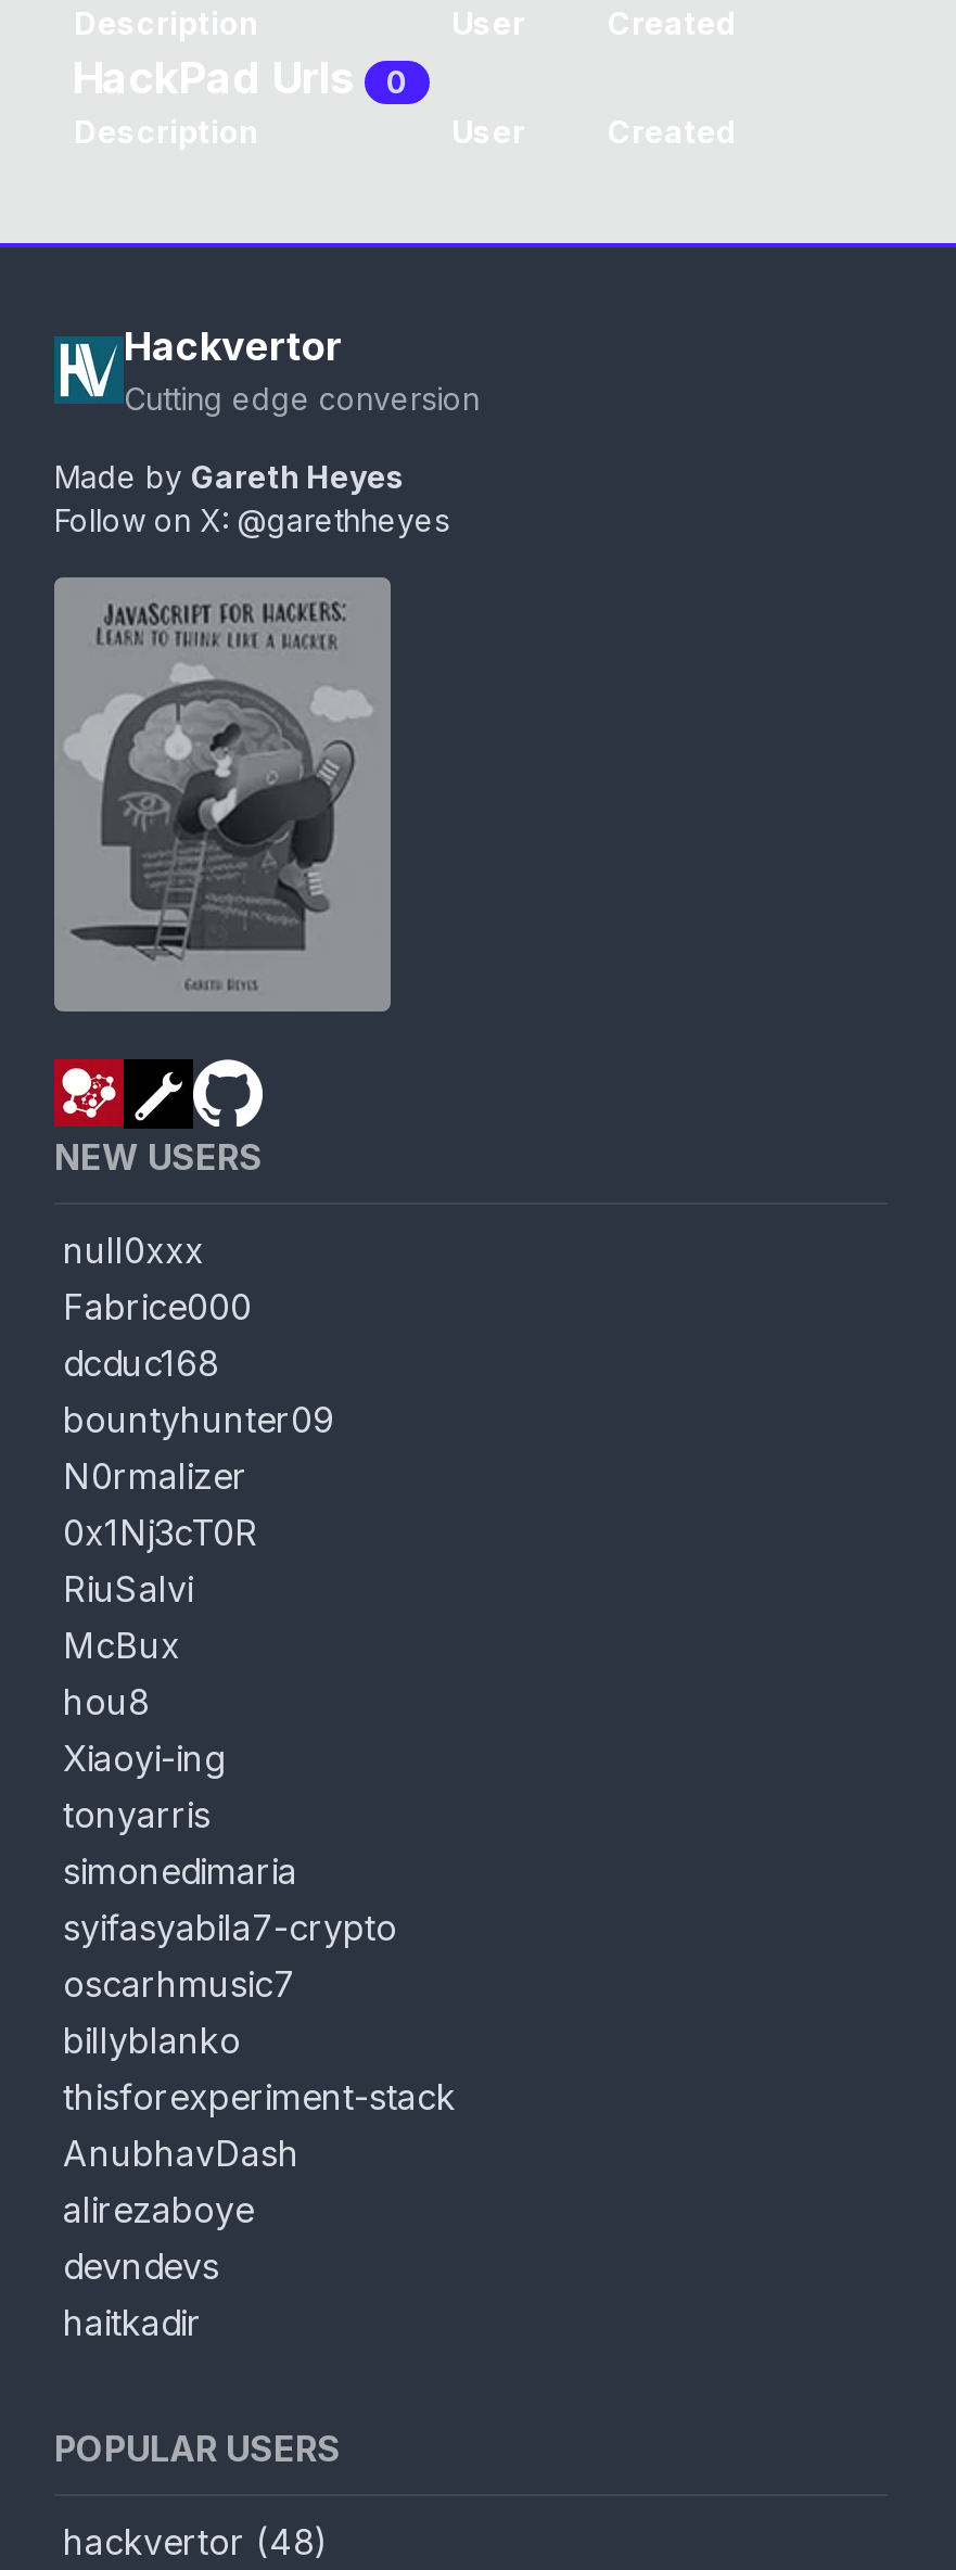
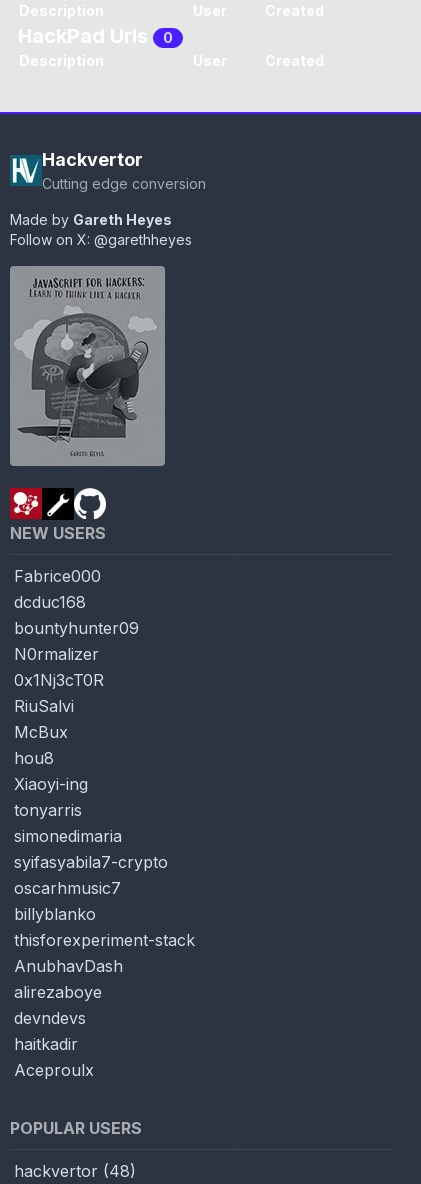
[63,1229,204,1272] null0xxx -> none
moved [63,1285,456,2344] -> [14,566,195,1054]: Fabrice000 | dcduc168 | bountyhunter09 | ... | devndevs | haitkadir
none -> [14,1060,94,1080] Aceproulx

